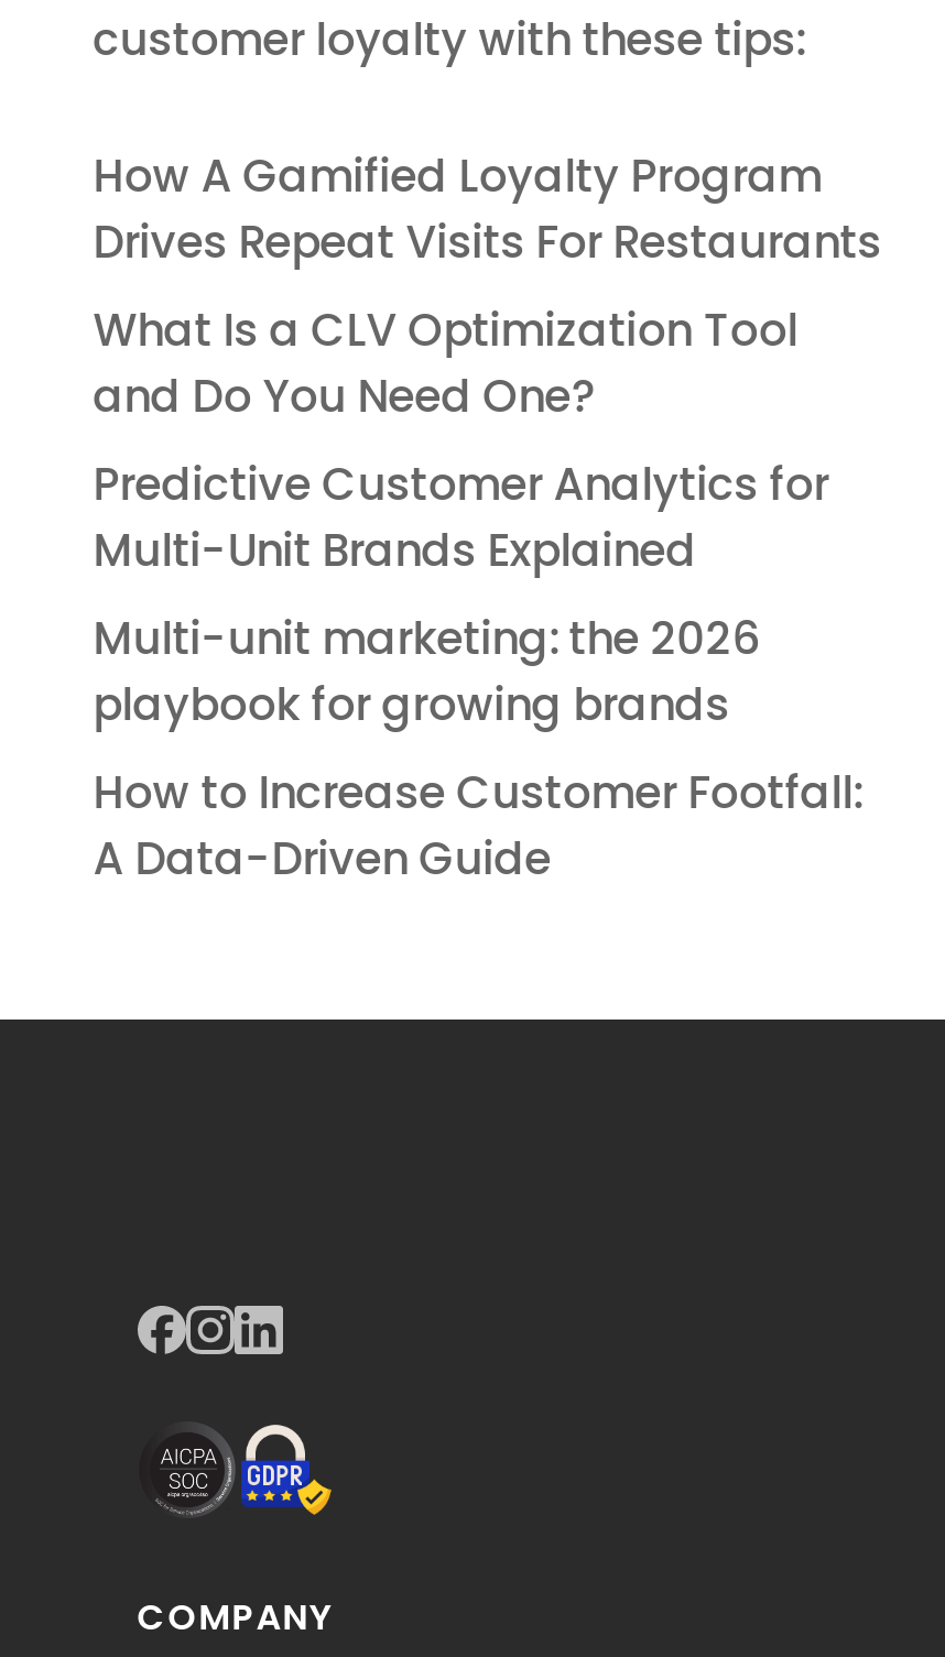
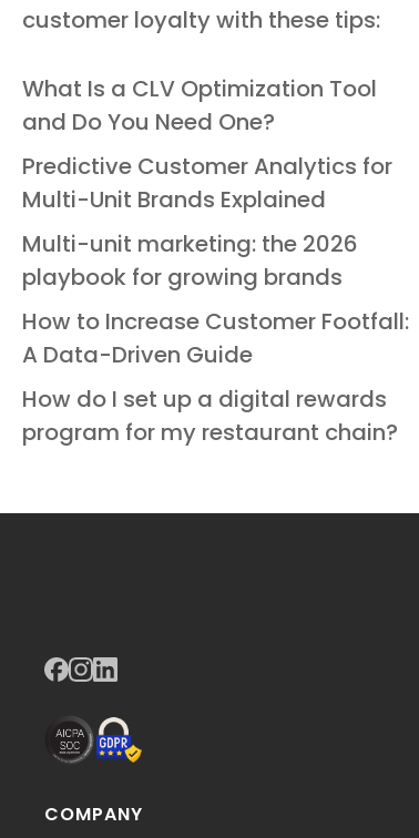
[93,145,882,273] How A Gamified Loyalty Program | Drives Repeat Visits For Restaurants -> none
moved [93,299,862,889] -> [22,73,409,370]: What Is a CLV Optimization Tool | and Do You Need One? | Predictive Customer Analytics for | Multi-Unit Brands Explained | Multi-unit marketing: the 2026 | playbook for growing brands | How to Increase Customer Footfall: | A Data-Driven Guide
none -> [22,383,398,448] How do I set up a digital rewards | program for my restaurant chain?

